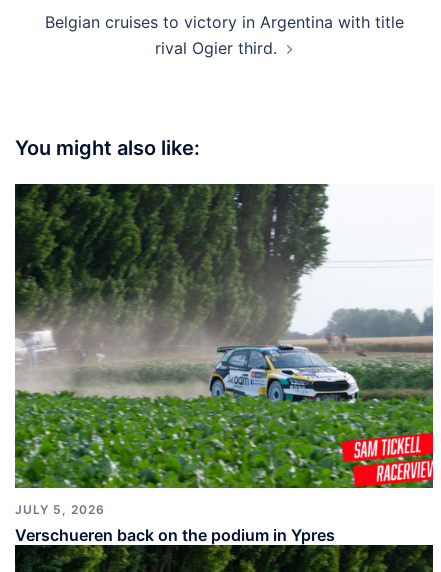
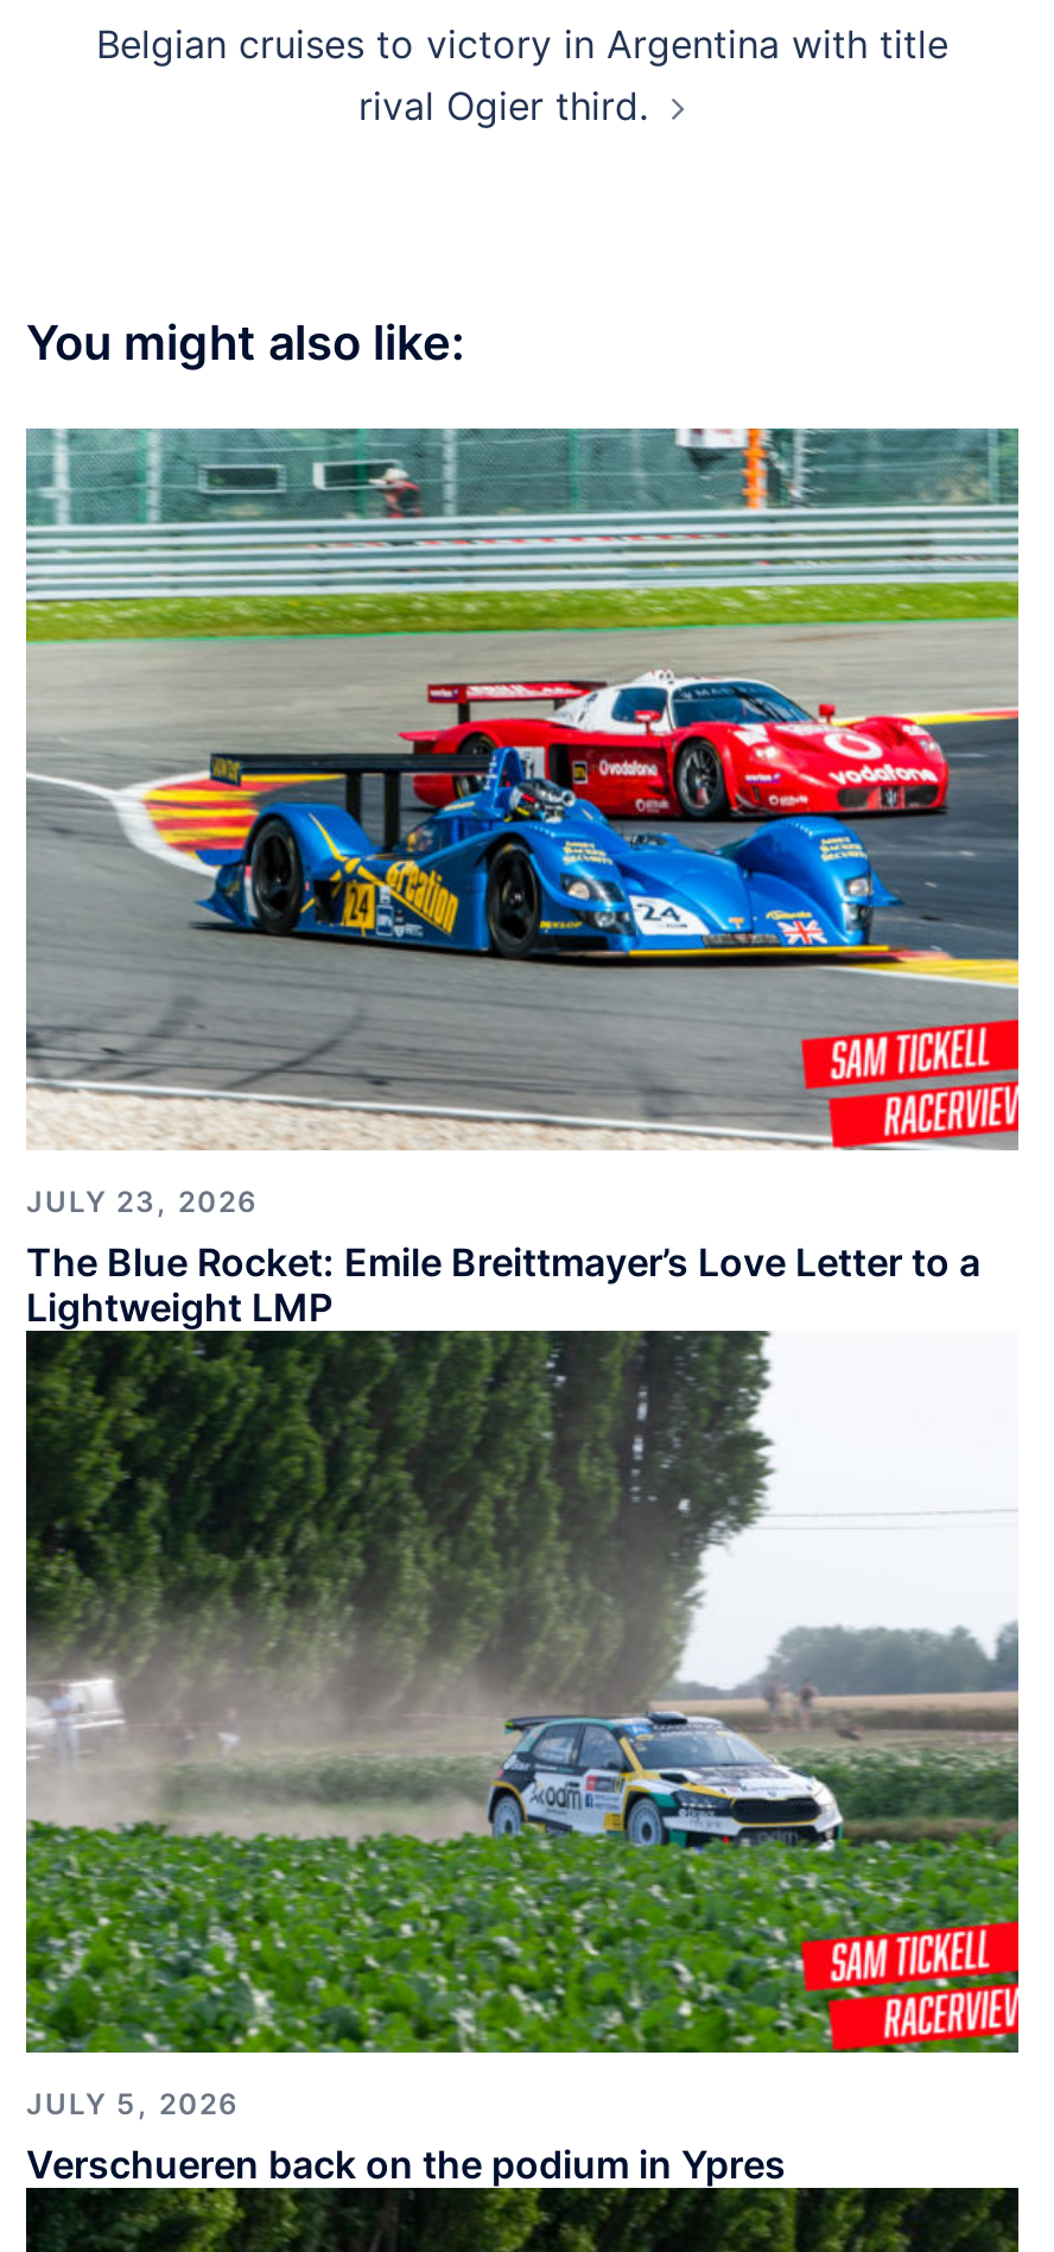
none -> [24,426,1021,1330] [image] | JULY 23, 2026 | The Blue Rocket: Emile Breittmayer’s Love Letter to a | Lightweight LMP

